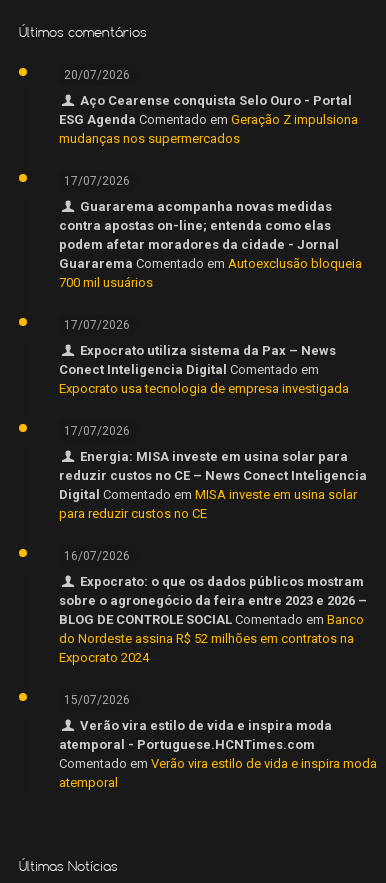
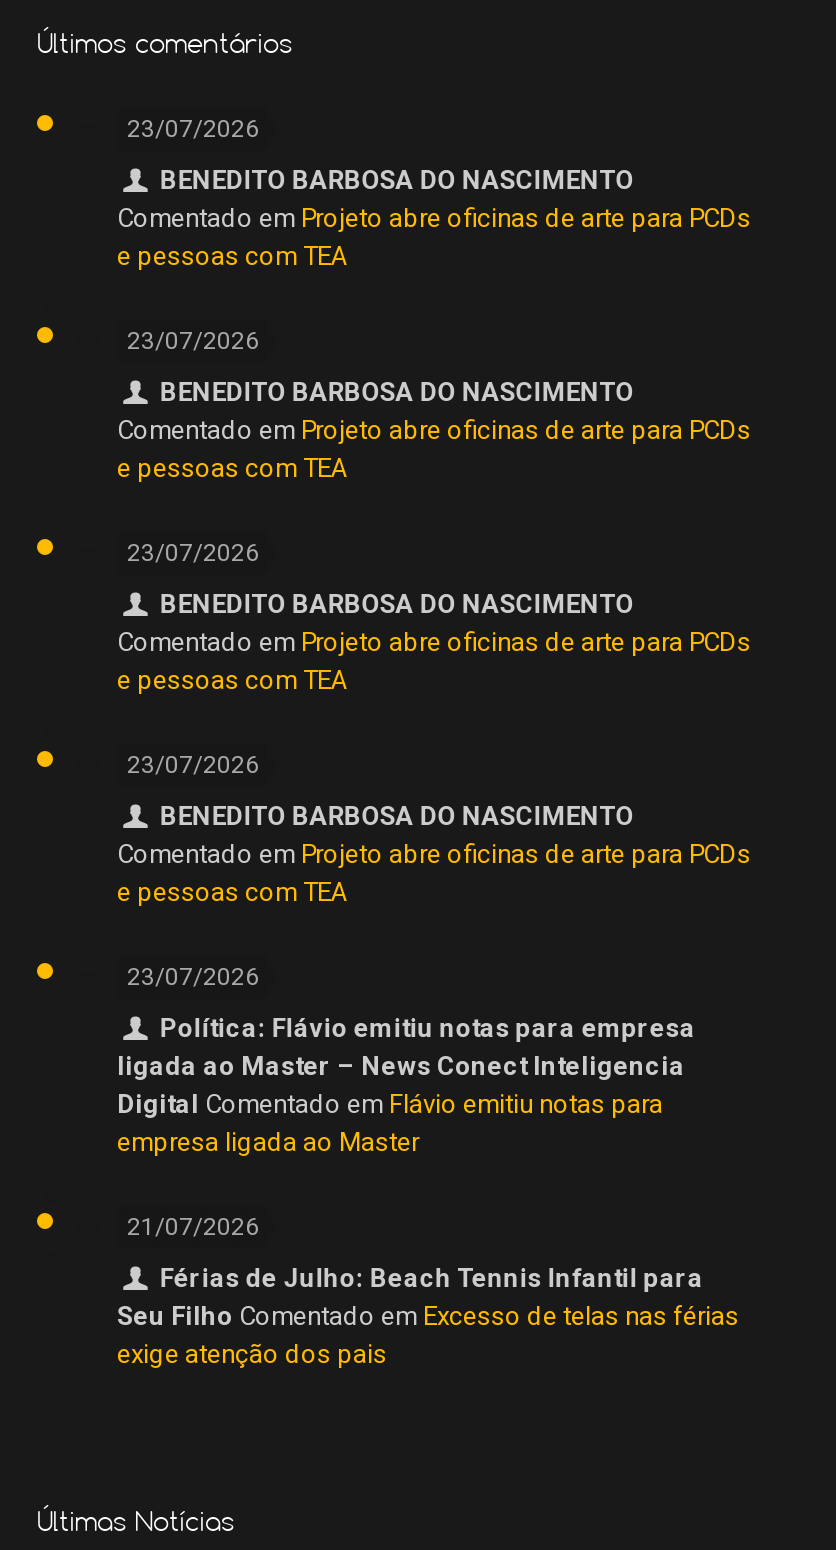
[64,67,130,81] 20/07/2026 -> [127,114,259,142] 23/07/2026
[59,92,358,145] Aço Cearense conquista Selo Ouro - Portal | ESG Agenda Comentado em Geração Z impulsiona | mudanças nos supermercados -> [117,164,751,270] BENEDITO BARBOSA DO NASCIMENTO | Comentado em Projeto abre oficinas de arte para PCDs | e pessoas com TEA
[64,173,130,187] 17/07/2026 -> [127,326,259,354] 23/07/2026
[59,198,362,289] Guararema acompanha novas medidas | contra apostas on-line; entenda como elas | podem afetar moradores da cidade - Jornal | Guararema Comentado em Autoexclusão bloqueia | 700 mil usuários -> [117,376,751,482] BENEDITO BARBOSA DO NASCIMENTO | Comentado em Projeto abre oficinas de arte para PCDs | e pessoas com TEA
[64,317,130,331] 17/07/2026 -> [127,538,259,566] 23/07/2026
[59,342,349,395] Expocrato utiliza sistema da Pax – News | Conect Inteligencia Digital Comentado em | Expocrato usa tecnologia de empresa investigada -> [117,588,751,694] BENEDITO BARBOSA DO NASCIMENTO | Comentado em Projeto abre oficinas de arte para PCDs | e pessoas com TEA
[64,423,130,437] 17/07/2026 -> [127,750,259,778] 23/07/2026
[59,448,367,520] Energia: MISA investe em usina solar para | reduzir custos no CE – News Conect Inteligencia | Digital Comentado em MISA investe em usina solar | para reduzir custos no CE -> [117,800,751,906] BENEDITO BARBOSA DO NASCIMENTO | Comentado em Projeto abre oficinas de arte para PCDs | e pessoas com TEA
[64,548,130,562] 16/07/2026 -> [127,962,259,990] 23/07/2026
[59,573,367,664] Expocrato: o que os dados públicos mostram | sobre o agronegócio da feira entre 2023 e 2026 – | BLOG DE CONTROLE SOCIAL Comentado em Banco | do Nordeste assina R$ 52 milhões em contratos na | Expocrato 2024 -> [117,1012,695,1156] Política: Flávio emitiu notas para empresa | ligada ao Master – News Conect Inteligencia | Digital Comentado em Flávio emitiu notas para | empresa ligada ao Master
[64,692,130,706] 15/07/2026 -> [127,1212,259,1240] 21/07/2026
[59,717,377,789] Verão vira estilo de vida e inspira moda | atemporal - Portuguese.HCNTimes.com | Comentado em Verão vira estilo de vida e inspira moda | atemporal -> [117,1262,739,1368] Férias de Julho: Beach Tennis Infantil para | Seu Filho Comentado em Excesso de telas nas férias | exige atenção dos pais

